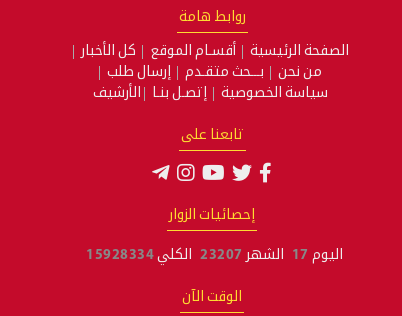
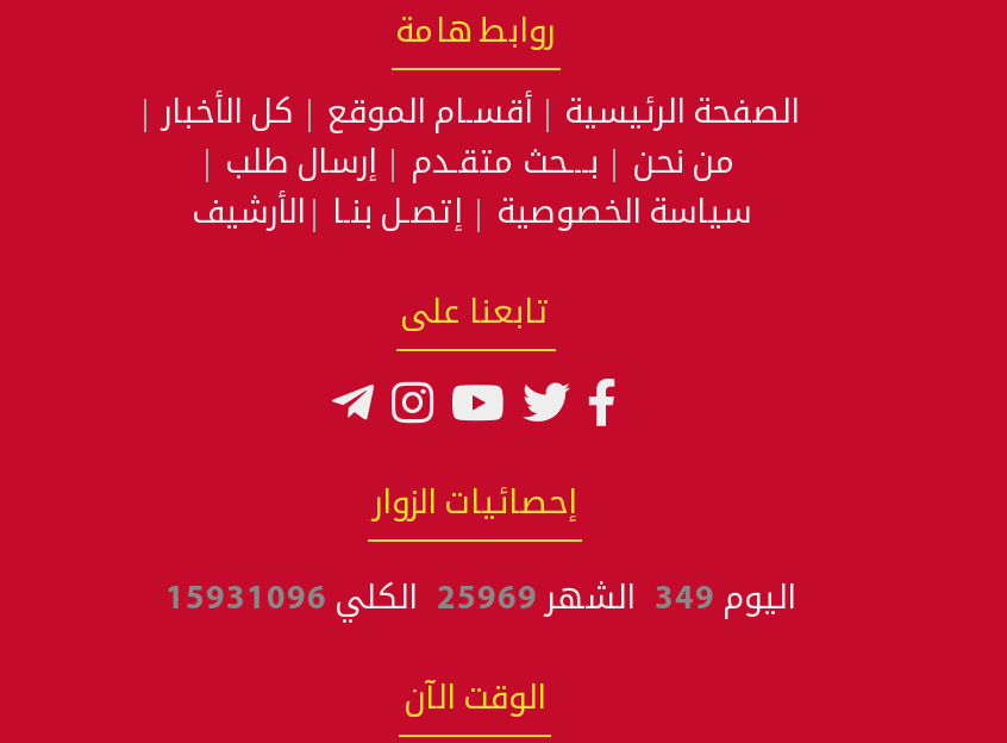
[86,248,343,263] اليوم 17 الشهر 23207 الكلي 15928334 -> [165,581,796,617] اليوم 349 الشهر 25969 الكلي 15931096

